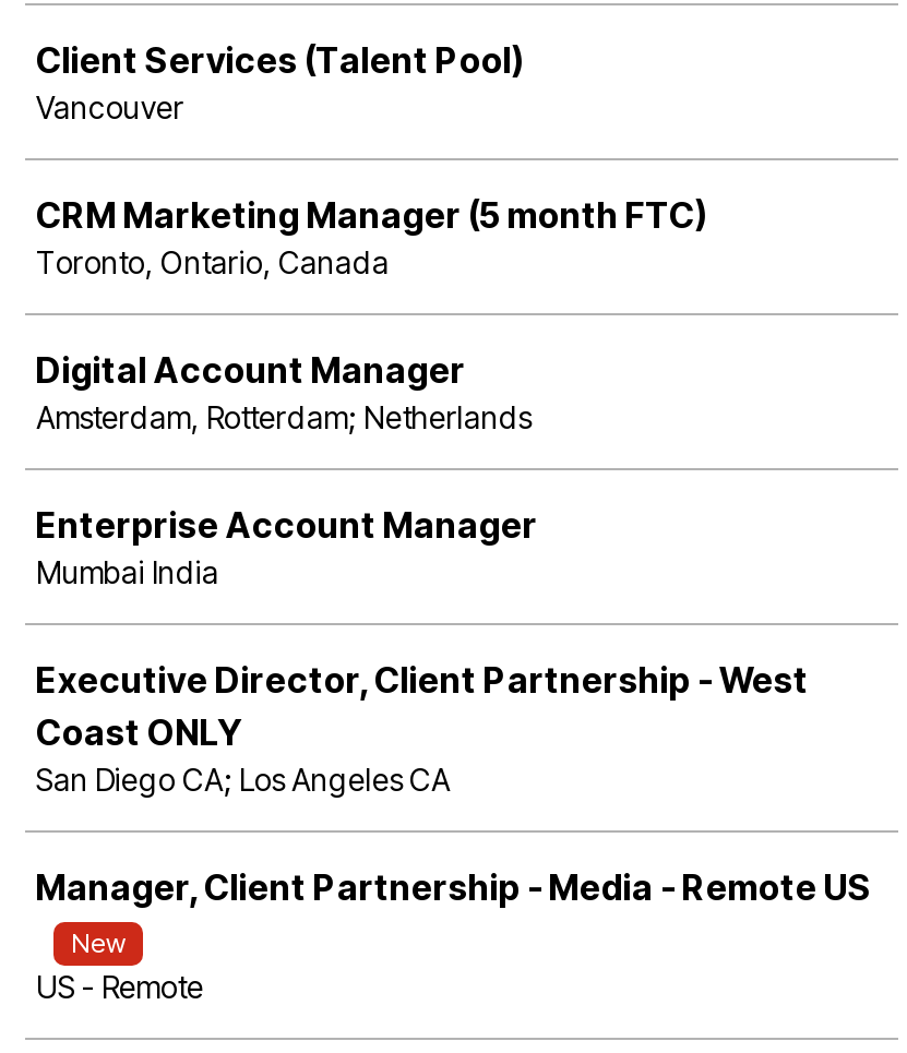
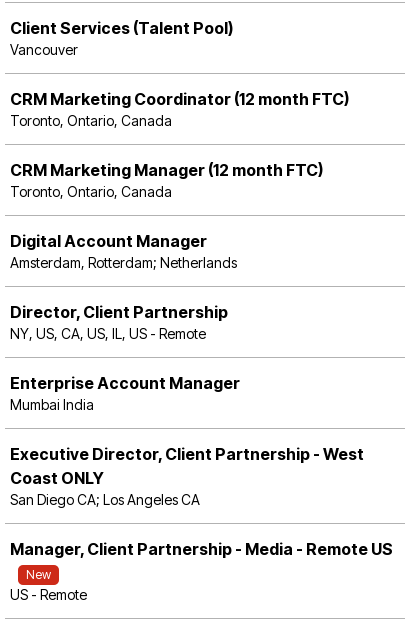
[36,193,706,237] CRM Marketing Manager (5 month FTC) -> [10,89,349,180] CRM Marketing Coordinator (12 month FTC) | Toronto, Ontario, Canada | CRM Marketing Manager (12 month FTC)
none -> [10,302,228,342] Director, Client Partnership | NY, US, CA, US, IL, US - Remote

